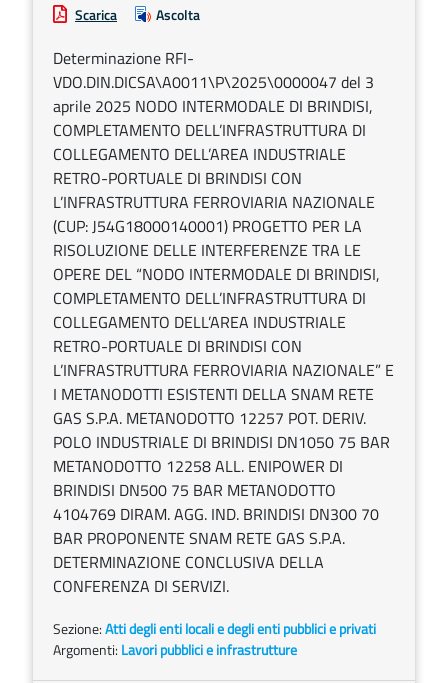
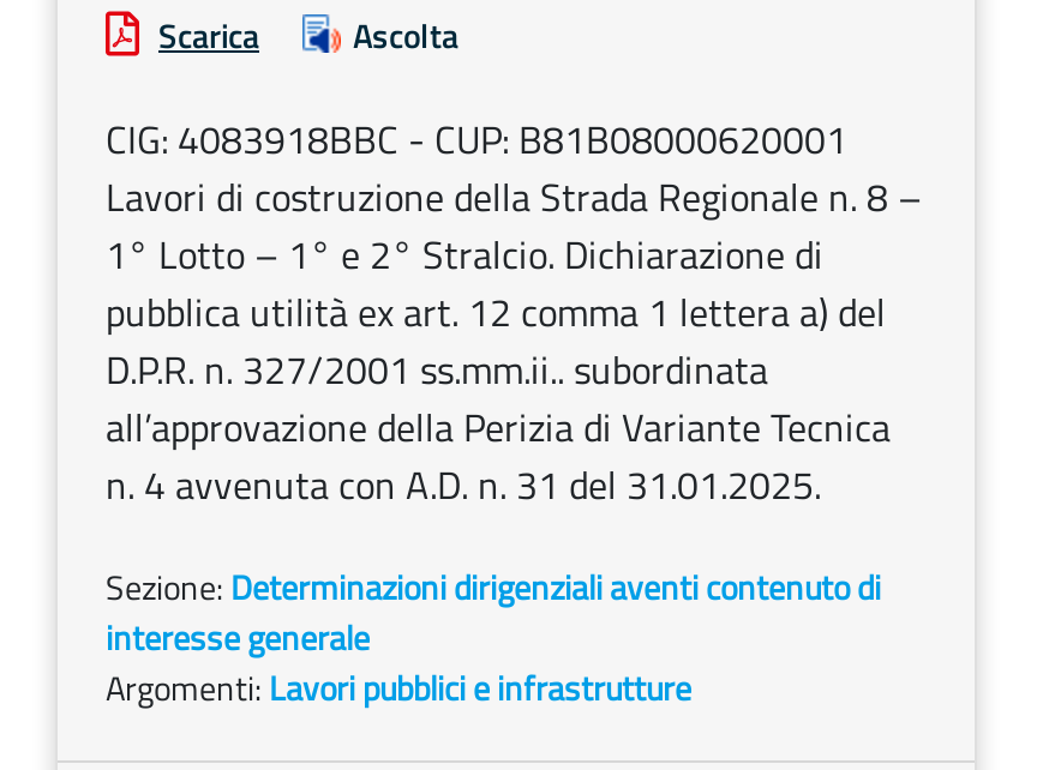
[53,46,394,598] Determinazione RFI- | VDO.DIN.DICSA\A0011\P\2025\0000047 del 3 | aprile 2025 NODO INTERMODALE DI BRINDISI, | COMPLETAMENTO DELL’INFRASTRUTTURA DI | COLLEGAMENTO DELL’AREA INDUSTRIALE | RETRO-PORTUALE DI BRINDISI CON | L’INFRASTRUTTURA FERROVIARIA NAZIONALE | (CUP: J54G18000140001) PROGETTO PER LA | RISOLUZIONE DELLE INTERFERENZE TRA LE | OPERE DEL “NODO INTERMODALE DI BRINDISI, | COMPLETAMENTO DELL’INFRASTRUTTURA DI | COLLEGAMENTO DELL’AREA INDUSTRIALE | RETRO-PORTUALE DI BRINDISI CON | L’INFRASTRUTTURA FERROVIARIA NAZIONALE” E | I METANODOTTI ESISTENTI DELLA SNAM RETE | GAS S.P.A. METANODOTTO 12257 POT. DERIV. | POLO INDUSTRIALE DI BRINDISI DN1050 75 BAR | METANODOTTO 12258 ALL. ENIPOWER DI | BRINDISI DN500 75 BAR METANODOTTO | 4104769 DIRAM. AGG. IND. BRINDISI DN300 70 | BAR PROPONENTE SNAM RETE GAS S.P.A. | DETERMINAZIONE CONCLUSIVA DELLA | CONFERENZA DI SERVIZI. -> [106,110,922,513] CIG: 4083918BBC - CUP: B81B08000620001 | Lavori di costruzione della Strada Regionale n. 8 – | 1° Lotto – 1° e 2° Stralcio. Dichiarazione di | pubblica utilità ex art. 12 comma 1 lettera a) del | D.P.R. n. 327/2001 ss.mm.ii.. subordinata | all’approvazione della Perizia di Variante Tecnica | n. 4 avvenuta con A.D. n. 31 del 31.01.2025.
[53,618,376,639] Sezione: Atti degli enti locali e degli enti pubblici e privati -> [106,561,881,662] Sezione: Determinazioni dirigenziali aventi contenuto di | interesse generale

